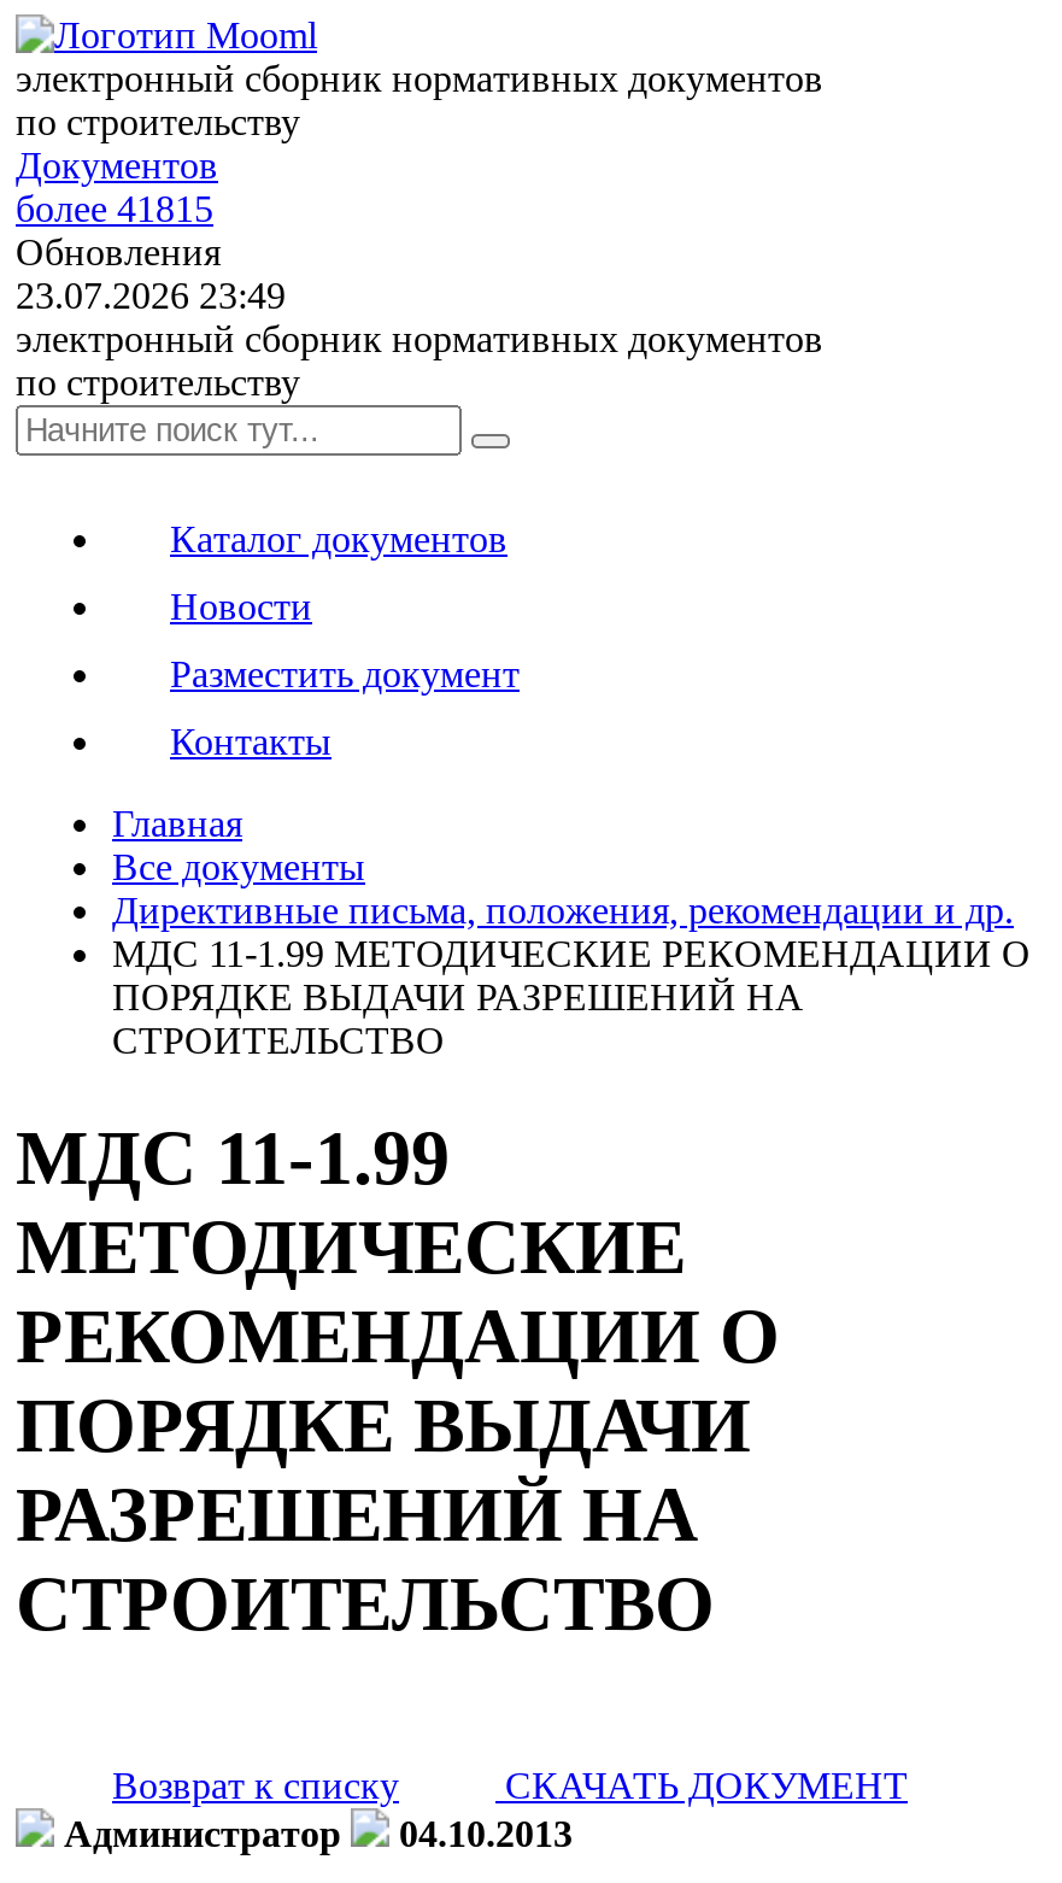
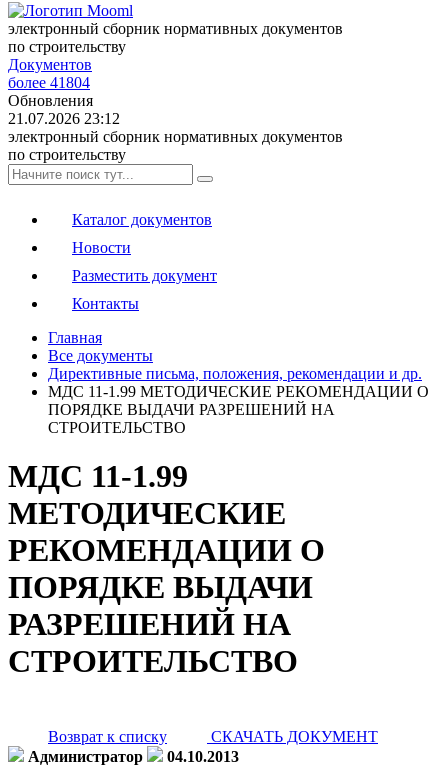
[16,188,213,229] более 41815 -> [8,74,90,91] более 41804
[16,275,286,316] 23.07.2026 23:49 -> [8,110,120,127] 21.07.2026 23:12

